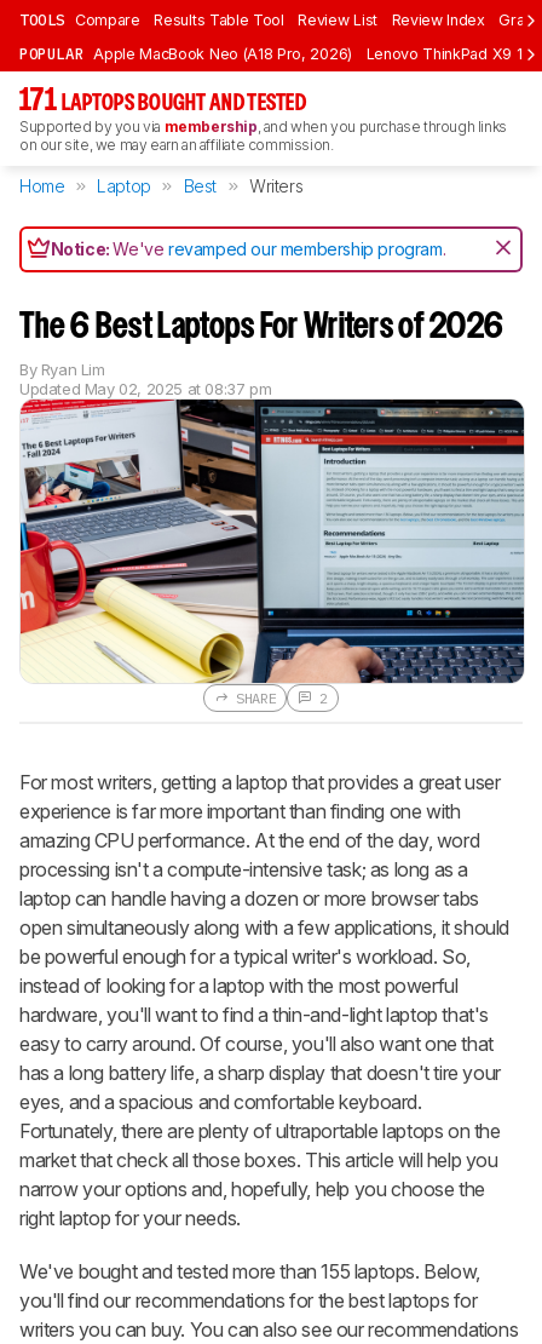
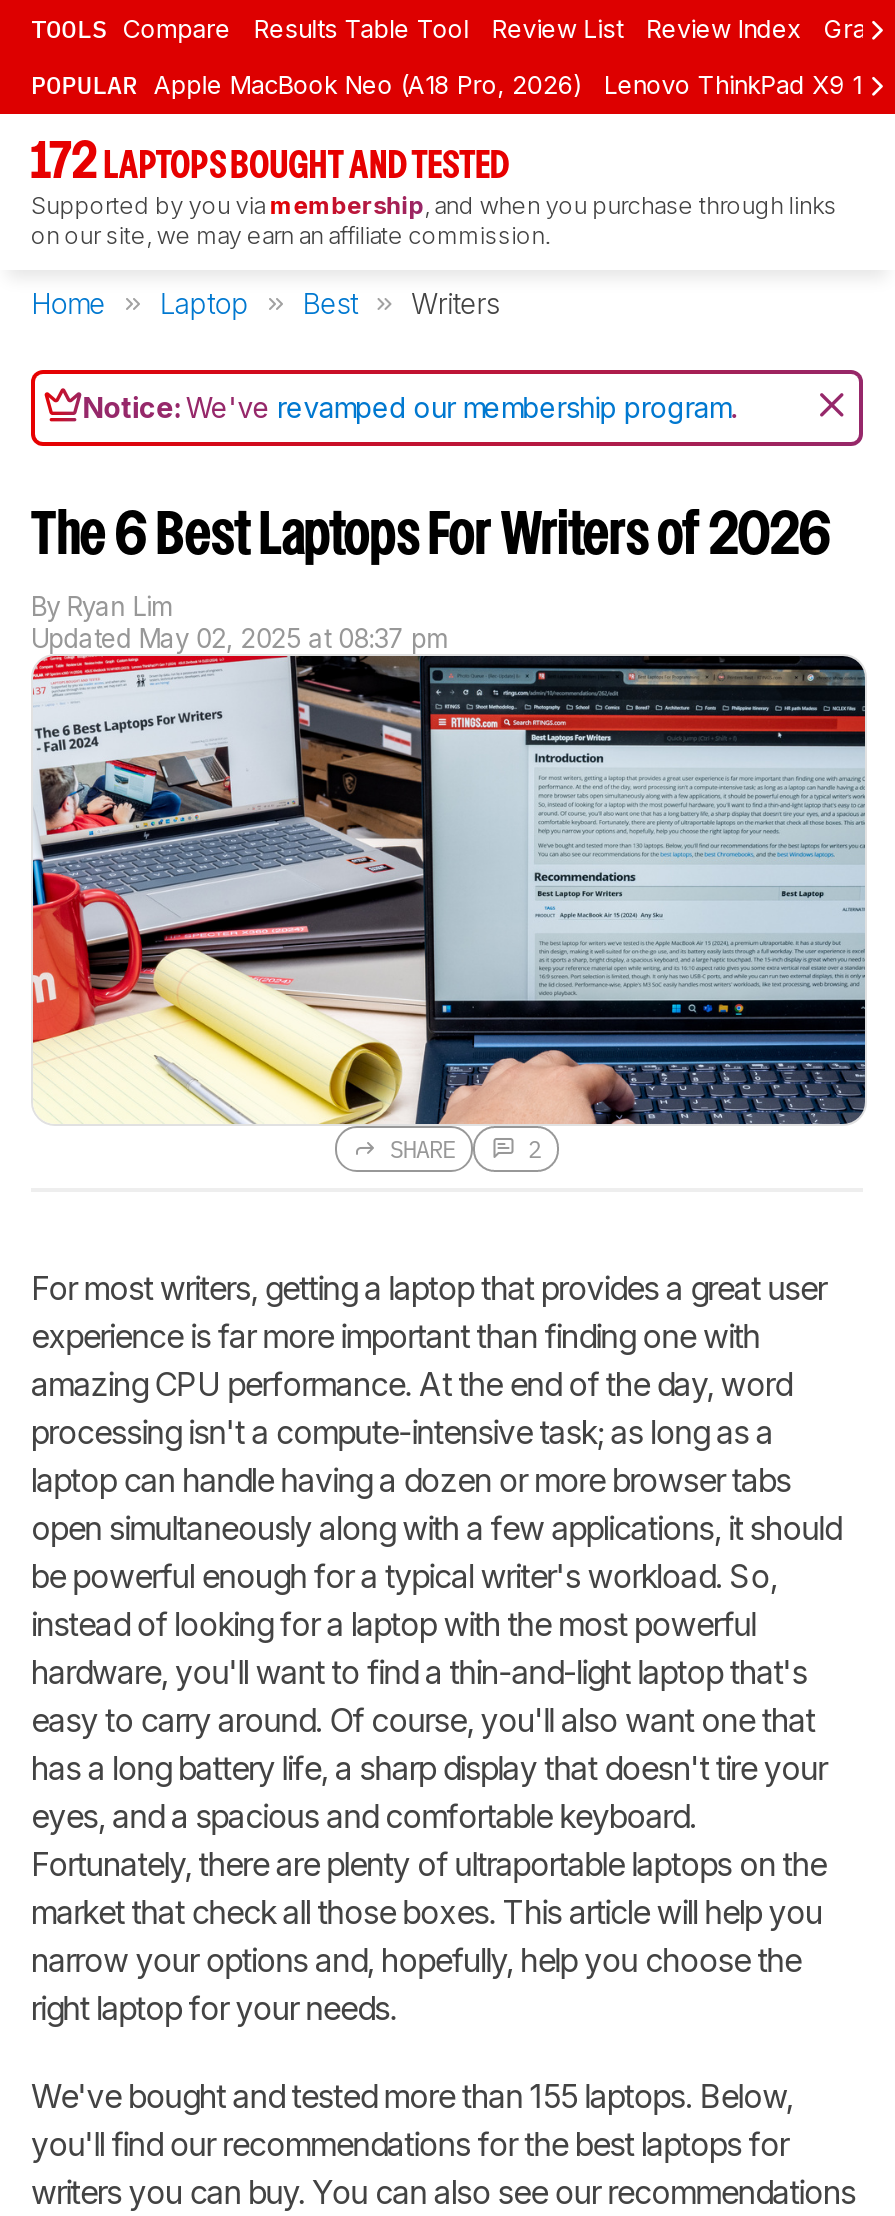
[19,88,306,115] 171 LAPTOPS BOUGHT AND TESTED -> [31,142,509,186] 172 LAPTOPS BOUGHT AND TESTED

